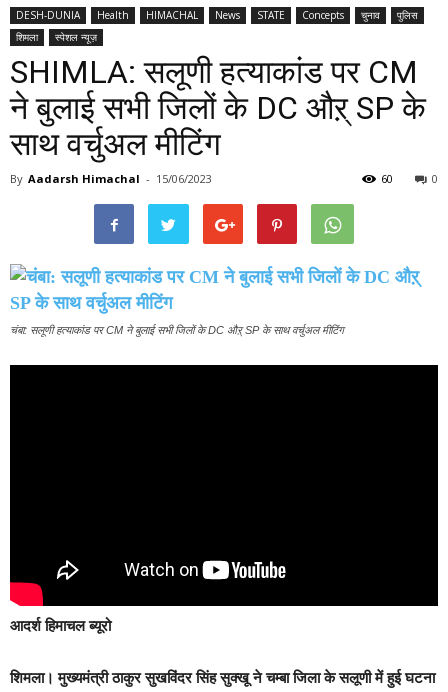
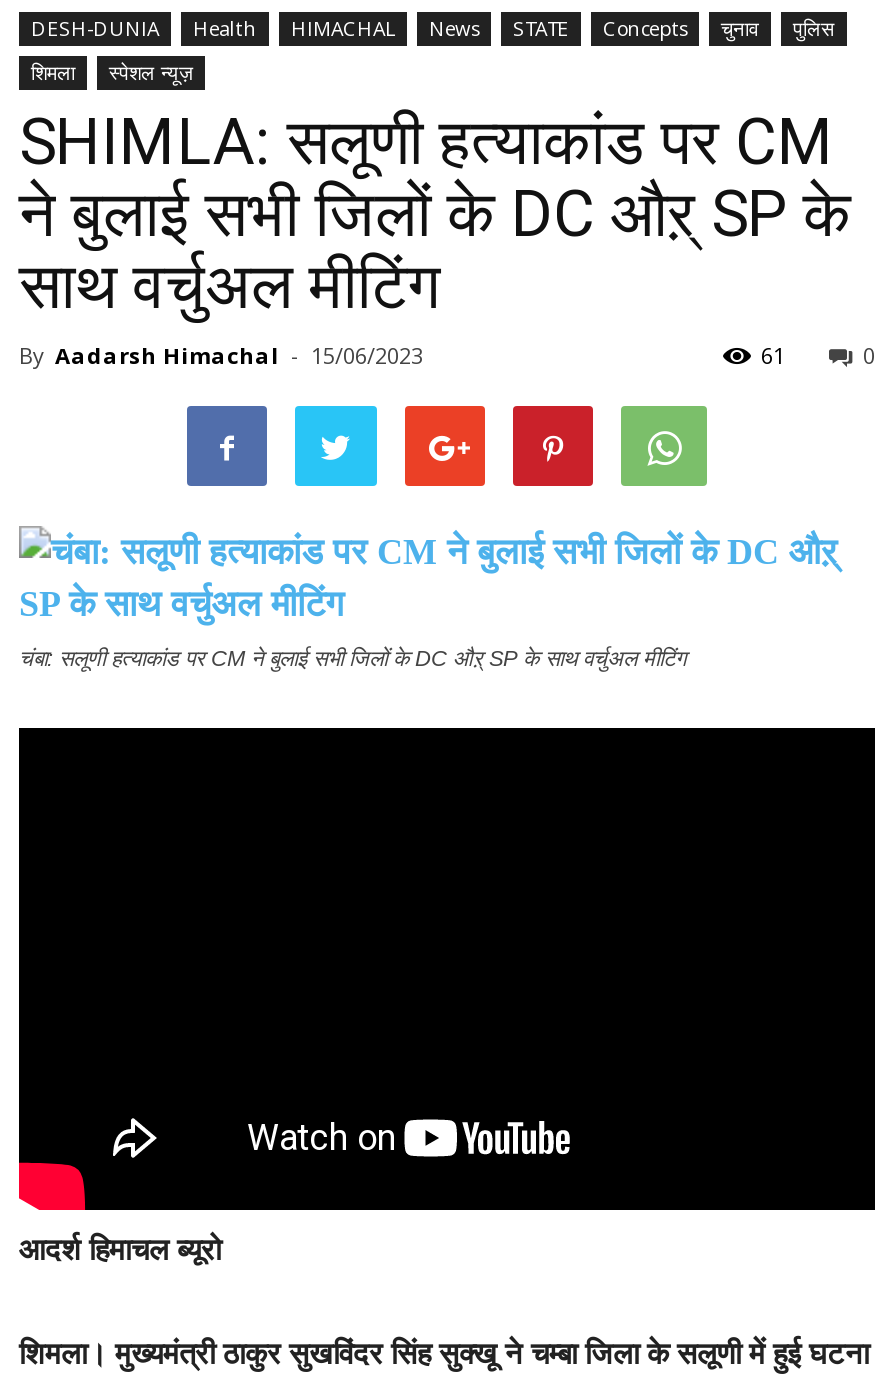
[381,171,393,186] 60 -> [761,340,785,370] 61

